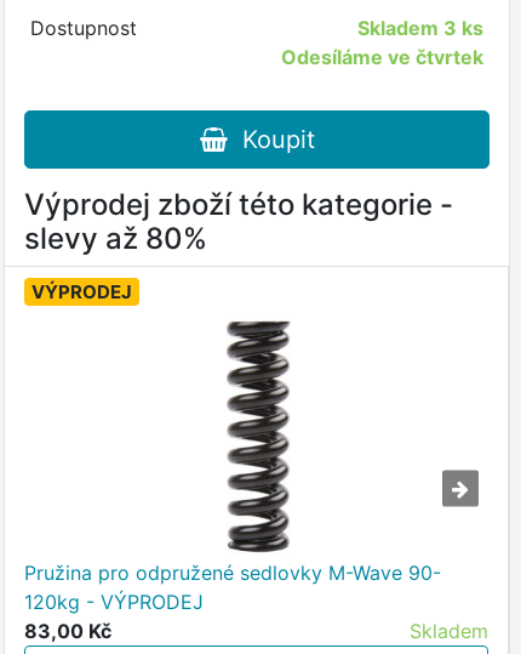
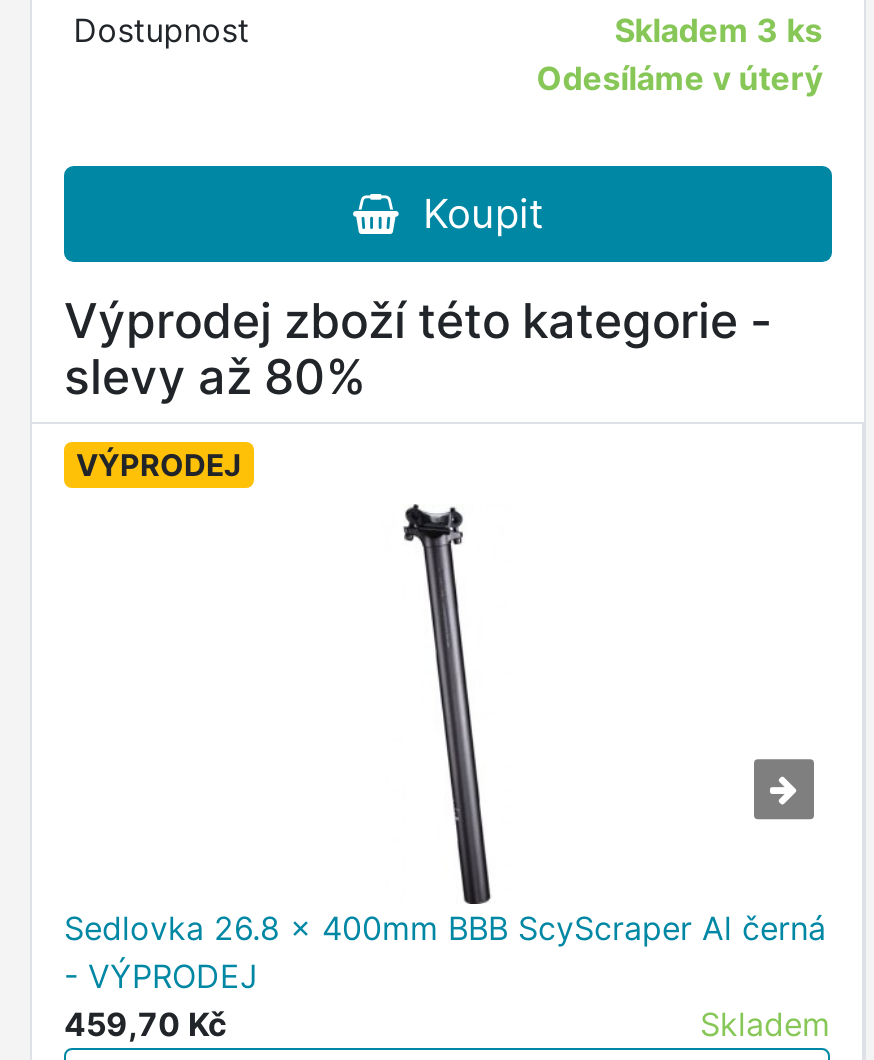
[281,45,484,69] Odesíláme ve čtvrtek -> [536,58,822,98] Odesíláme v úterý
[24,317,441,643] [image] | Pružina pro odpružené sedlovky M-Wave 90- | 120kg - VÝPRODEJ | 83,00 Kč -> [64,502,826,1044] [image] | Sedlovka 26.8 x 400mm BBB ScyScraper Al černá | - VÝPRODEJ | 459,70 Kč

